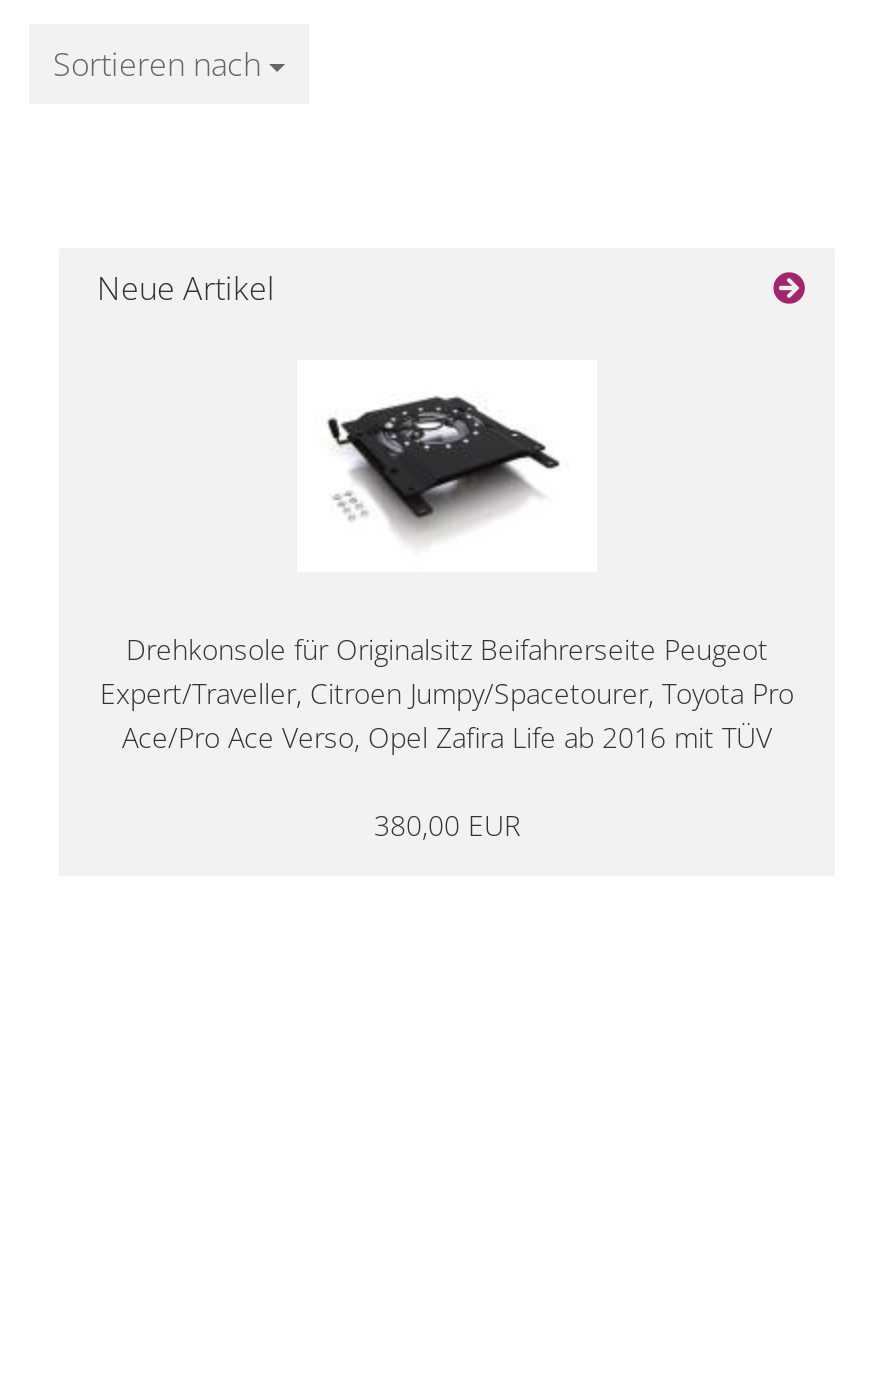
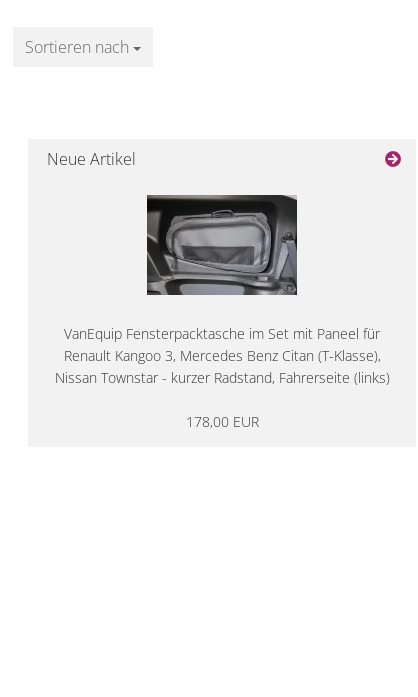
[100,370,794,756] [image] | Drehkonsole für Originalsitz Beifahrerseite Peugeot | Expert/Traveller, Citroen Jumpy/Spacetourer, Toyota Pro | Ace/Pro Ace Verso, Opel Zafira Life ab 2016 mit TÜV -> [54,194,389,387] [image] | VanEquip Fensterpacktasche im Set mit Paneel für | Renault Kangoo 3, Mercedes Benz Citan (T-Klasse), | Nissan Townstar - kurzer Radstand, Fahrerseite (links)
[374,806,520,844] 380,00 EUR -> [185,412,258,431] 178,00 EUR

